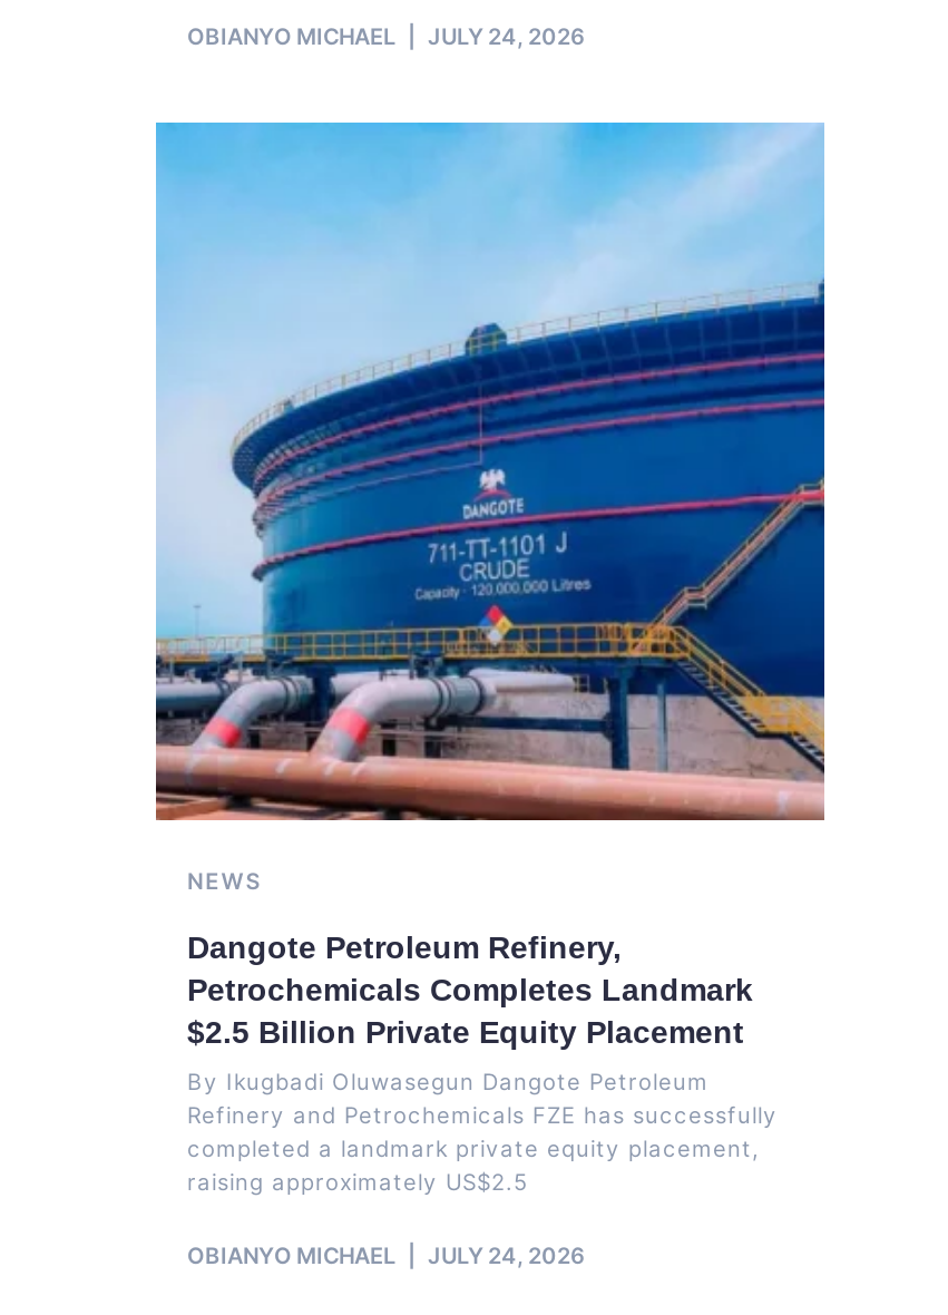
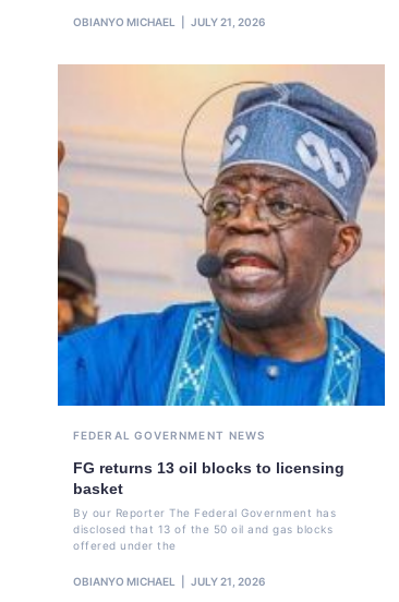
[187,23,584,49] OBIANYO MICHAEL JULY 24, 2026 -> [73,15,265,29] OBIANYO MICHAEL JULY 21, 2026
[154,120,827,894] [image] | NEWS -> [57,64,386,442] [image] | FEDERAL GOVERNMENT NEWS
[187,930,753,1050] Dangote Petroleum Refinery, | Petrochemicals Completes Landmark | $2.5 Billion Private Equity Placement -> [73,459,344,498] FG returns 13 oil blocks to licensing | basket
[187,1068,778,1195] By Ikugbadi Oluwasegun Dangote Petroleum | Refinery and Petrochemicals FZE has successfully | completed a landmark private equity placement, | raising approximately US$2.5 -> [73,506,336,552] By our Reporter The Federal Government has | disclosed that 13 of the 50 oil and gas blocks | offered under the
[187,1242,584,1269] OBIANYO MICHAEL JULY 24, 2026 -> [73,575,265,588] OBIANYO MICHAEL JULY 21, 2026

